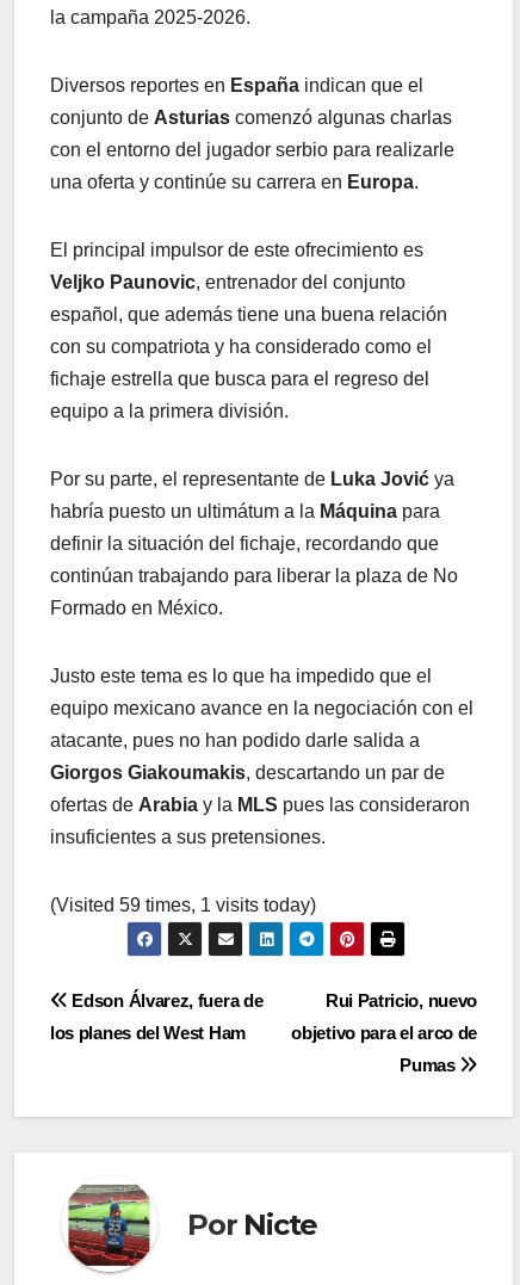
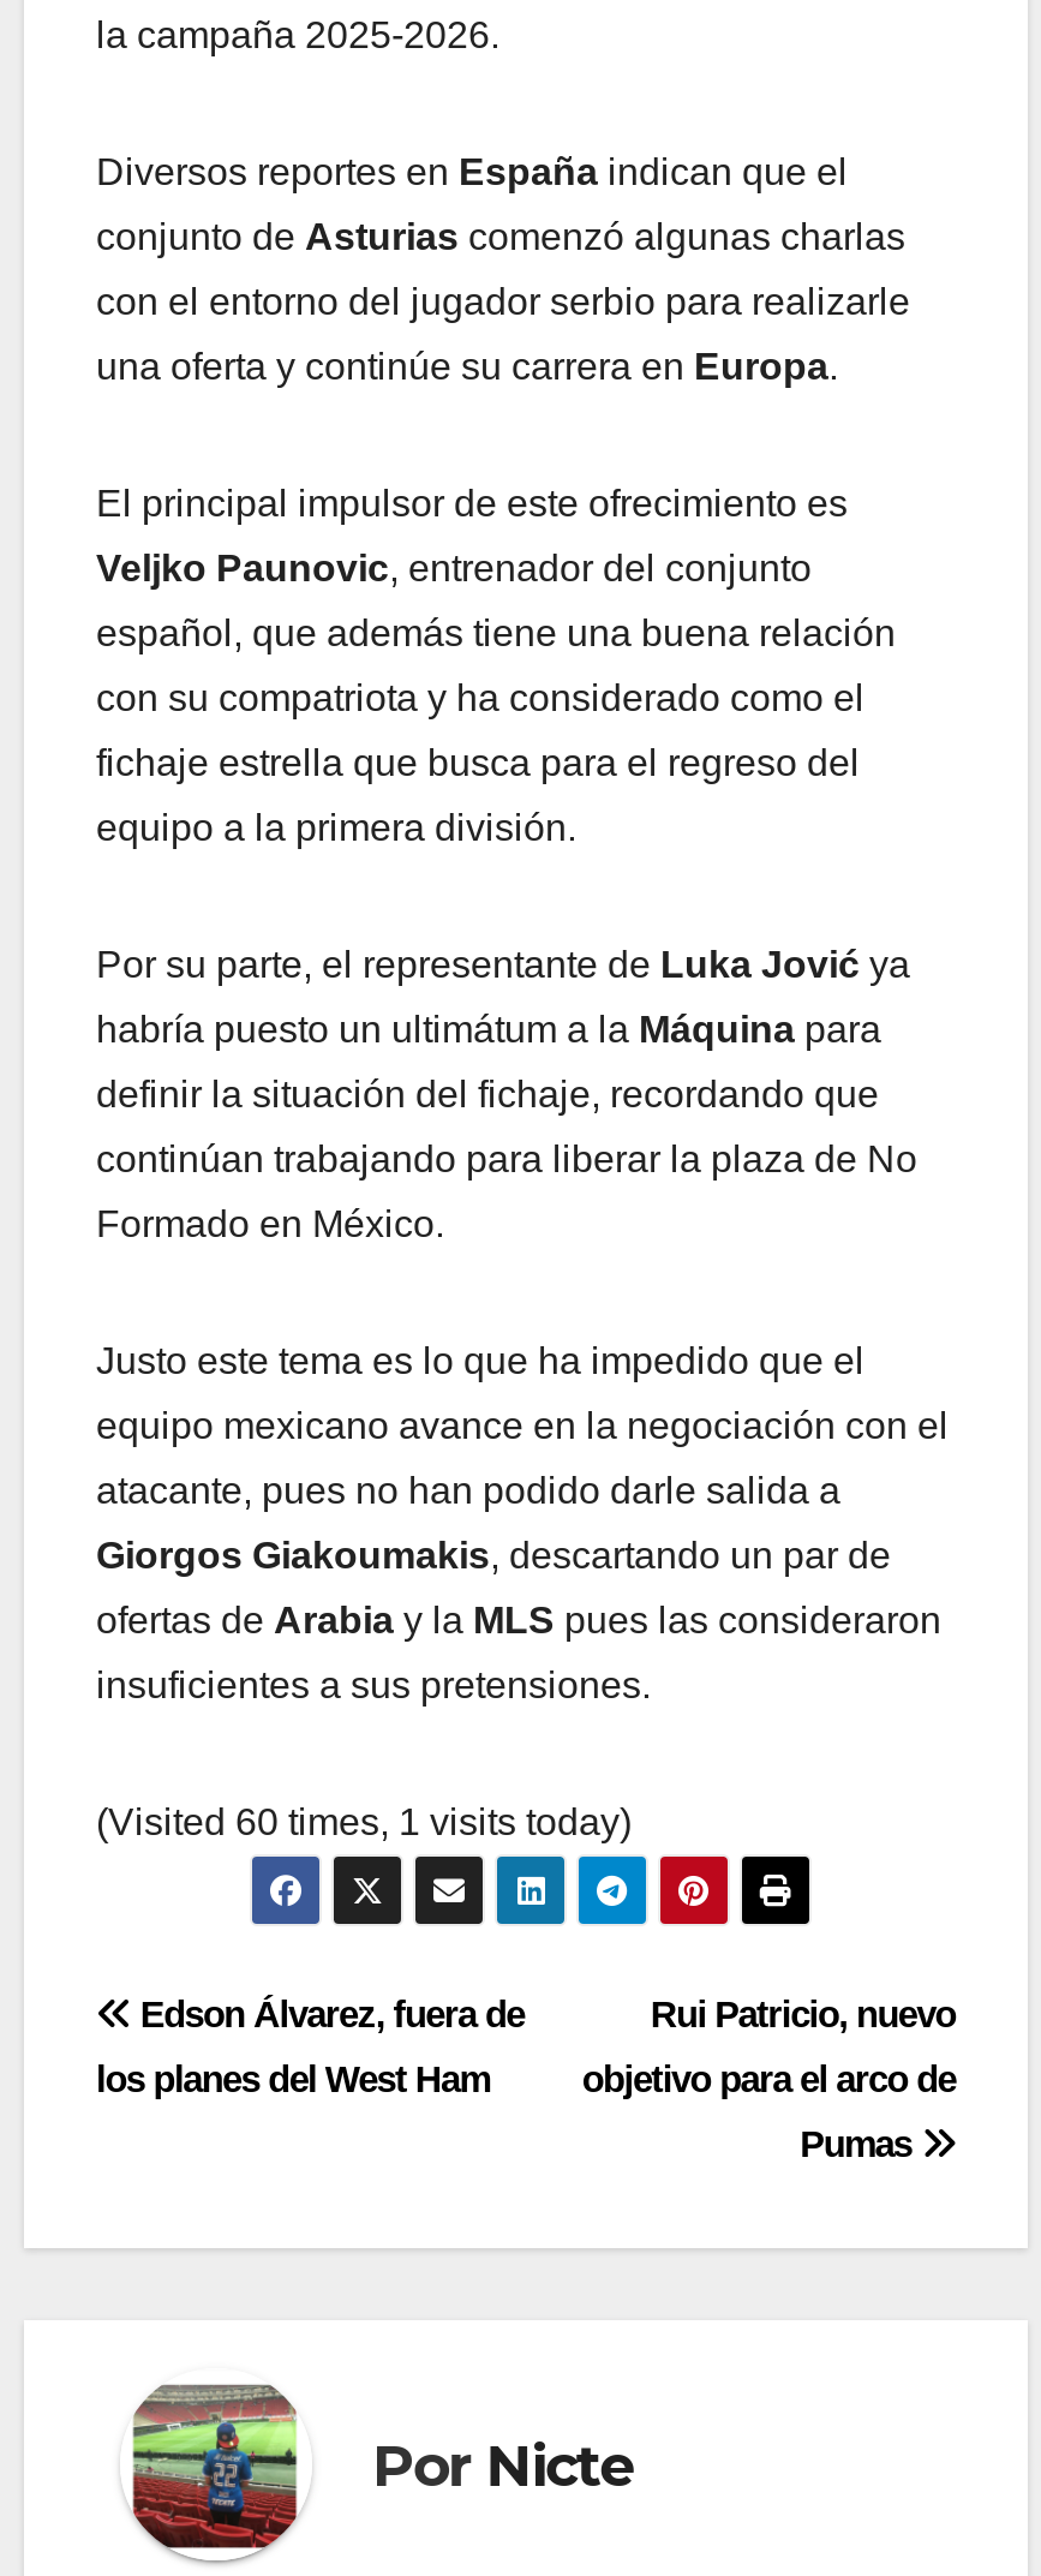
[50,895,316,915] (Visited 59 times, 1 visits today) -> [96,1802,632,1843] (Visited 60 times, 1 visits today)

